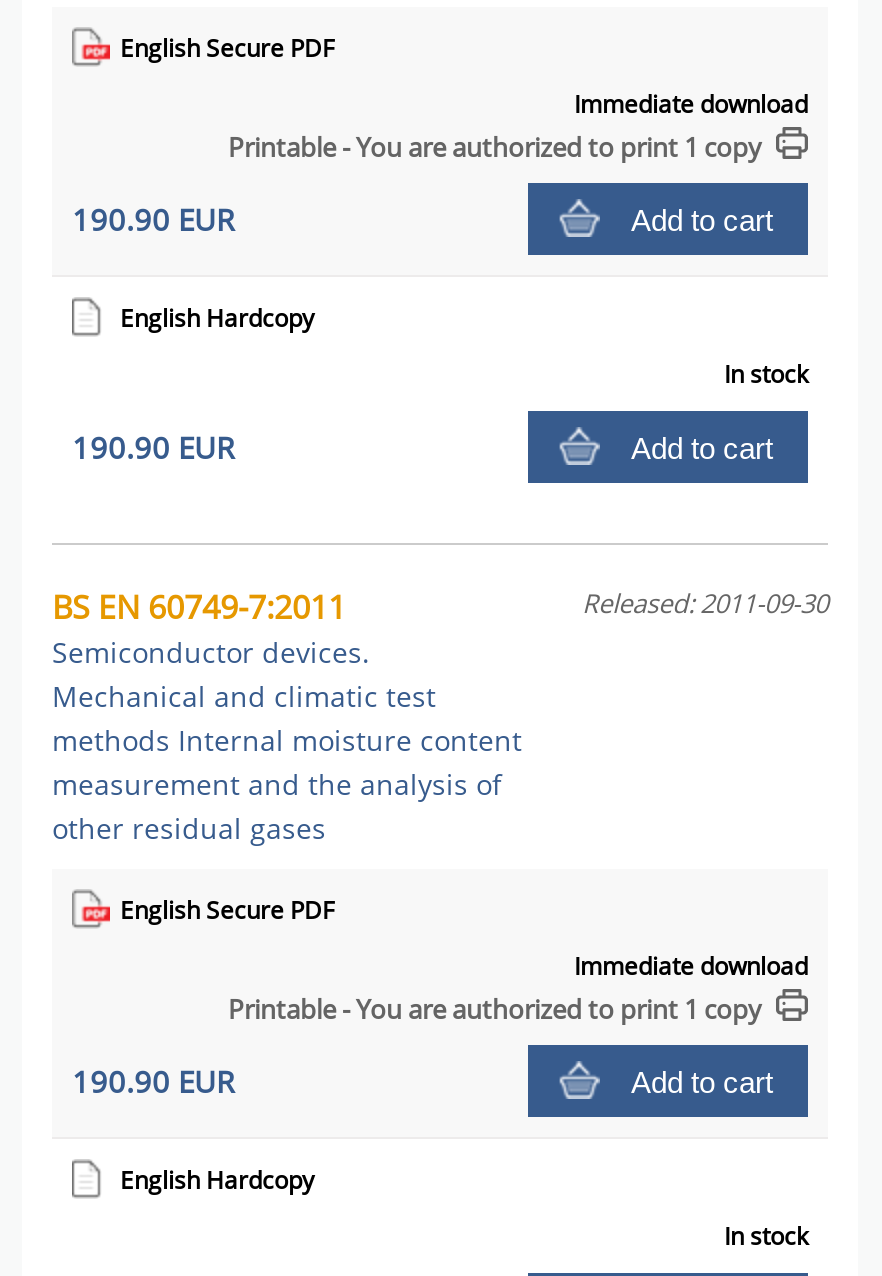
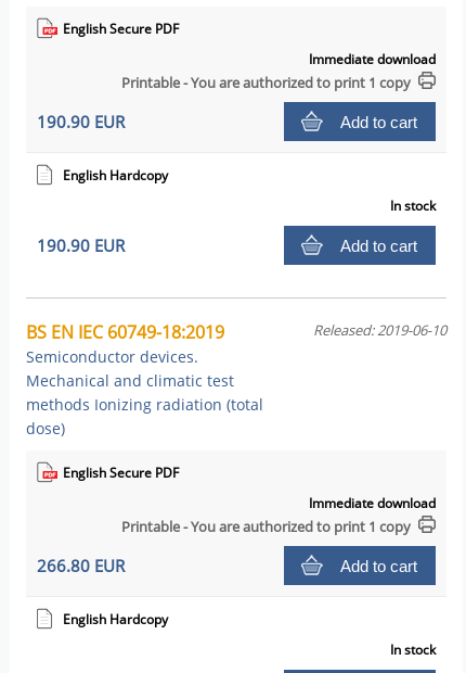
[52,585,346,629] BS EN 60749-7:2011 -> [26,320,224,344] BS EN IEC 60749-18:2019
[582,585,828,621] Released: 2011-09-30 -> [313,320,446,340] Released: 2019-06-10
[52,721,522,847] methods Internal moisture content | measurement and the analysis of | other residual gases -> [26,394,263,439] methods Ionizing radiation (total | dose)
[72,1061,234,1101] 190.90 EUR -> [37,555,125,576] 266.80 EUR

